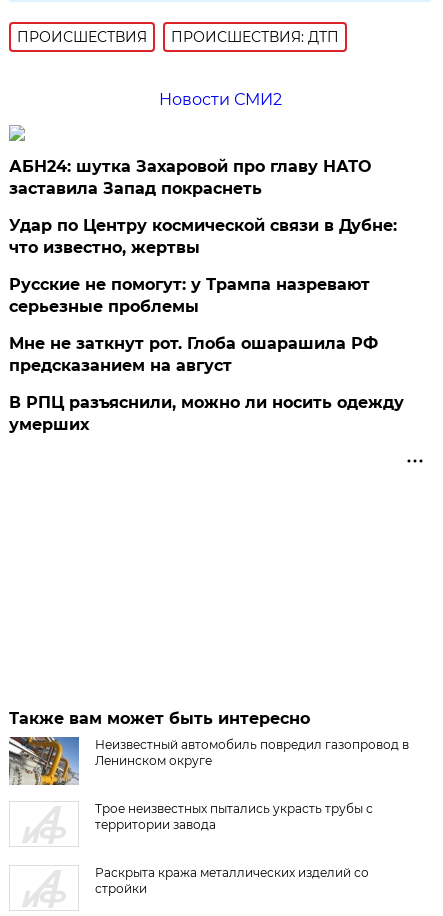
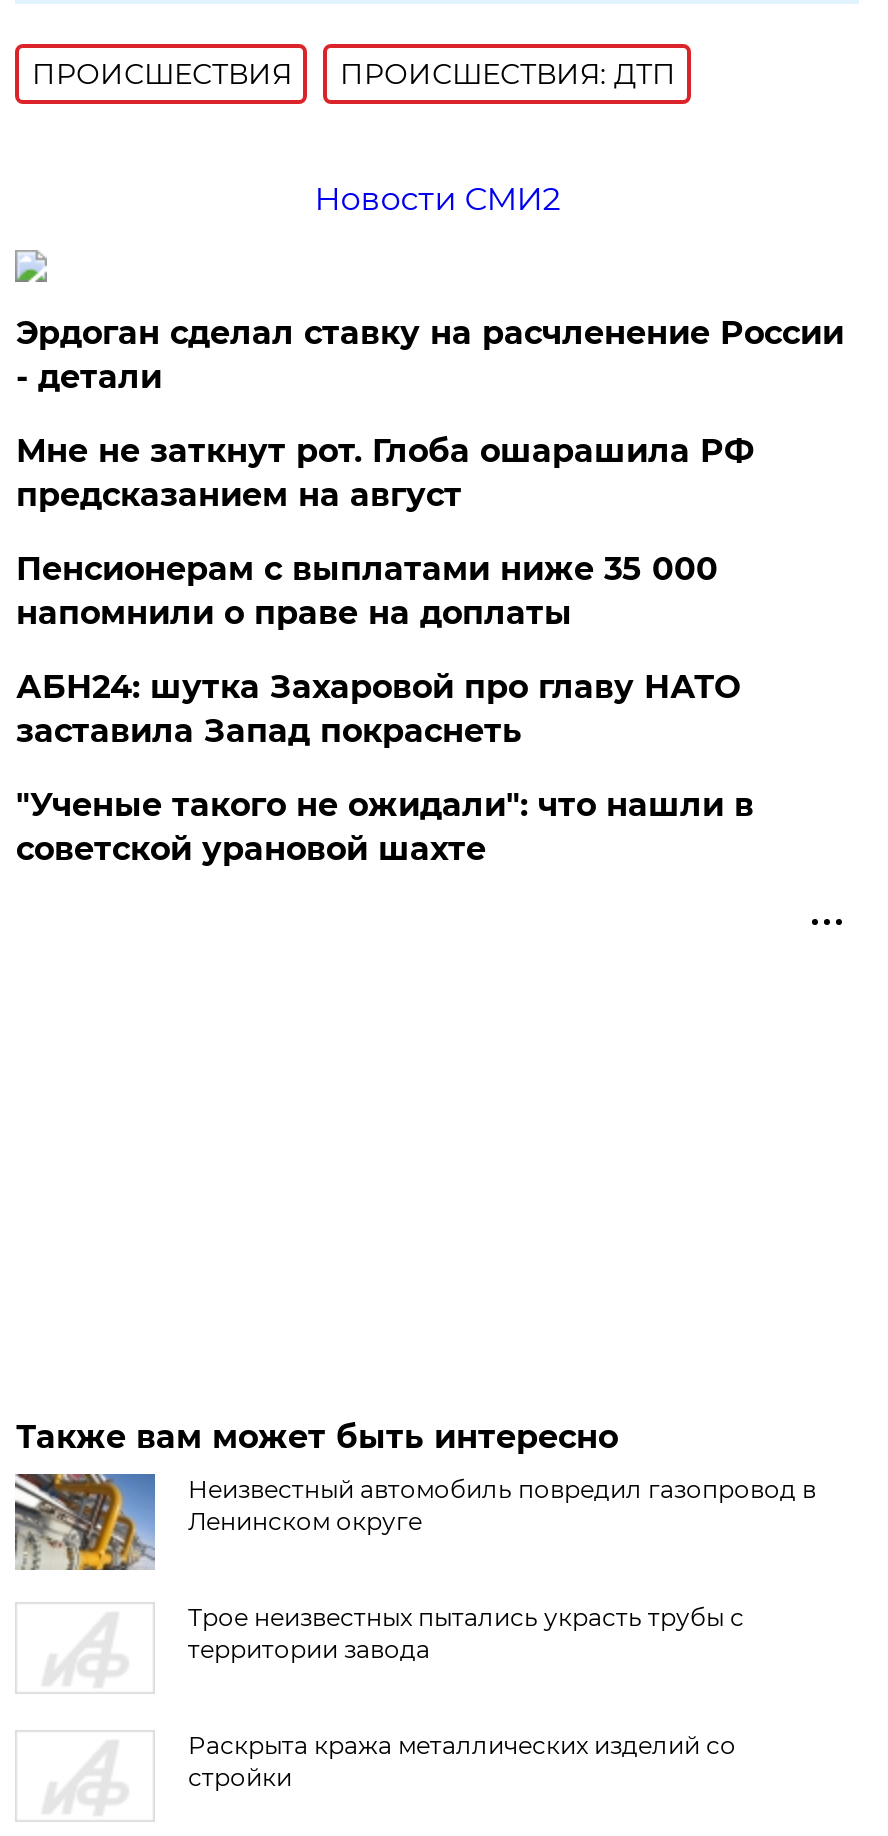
none -> [16,314,844,632] Эрдоган сделал ставку на расчленение России | - детали | Пенсионерам с выплатами ниже 35 000 | напомнили о праве на доплаты
moved [9,157,371,198] -> [16,668,740,750]: АБН24: шутка Захаровой про главу НАТО | заставила Запад покраснеть
[9,216,404,434] Удар по Центру космической связи в Дубне: | что известно, жертвы | Русские не помогут: у Трампа назревают | серьезные проблемы | В РПЦ разъяснили, можно ли носить одежду | умерших -> [16,786,754,868] "Ученые такого не ожидали": что нашли в | советской урановой шахте
moved [9,334,378,375] -> [16,432,754,514]: Мне не заткнут рот. Глоба ошарашила РФ | предсказанием на август

